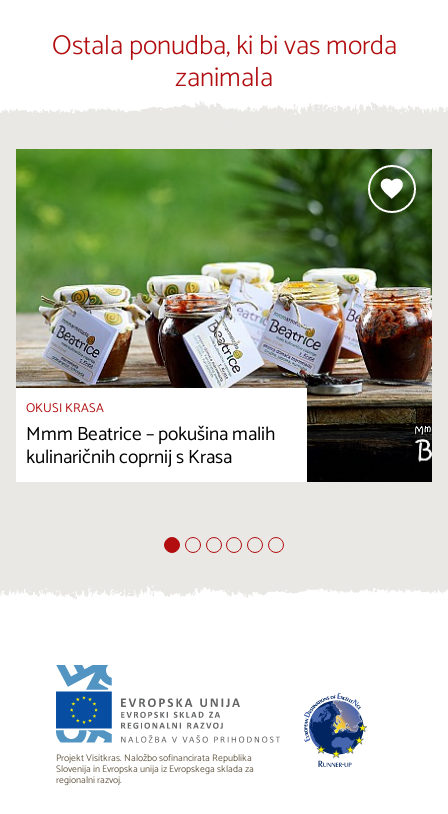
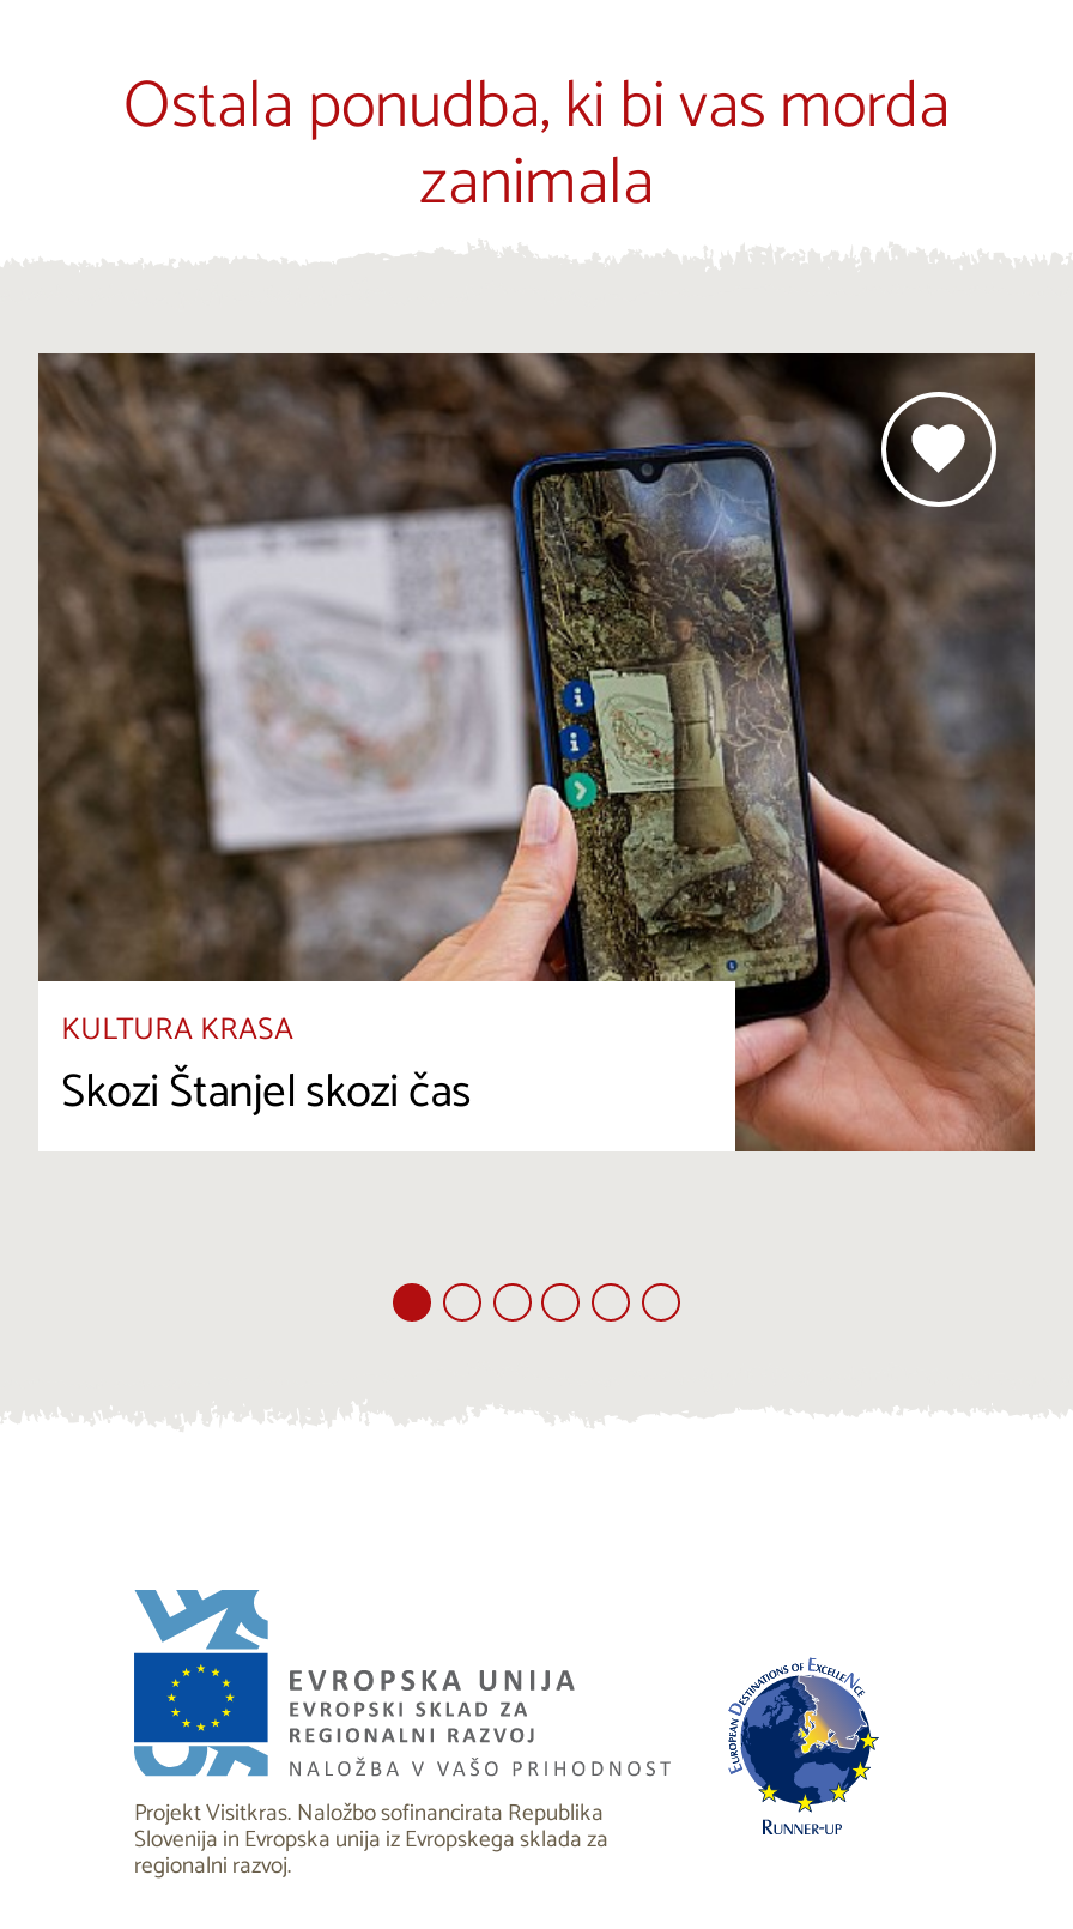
[15,148,433,483] [image] | OKUSI KRASA | Mmm Beatrice – pokušina malih | kulinaričnih coprnij s Krasa -> [36,351,1037,1154] [image] | KULTURA KRASA | Skozi Štanjel skozi čas

